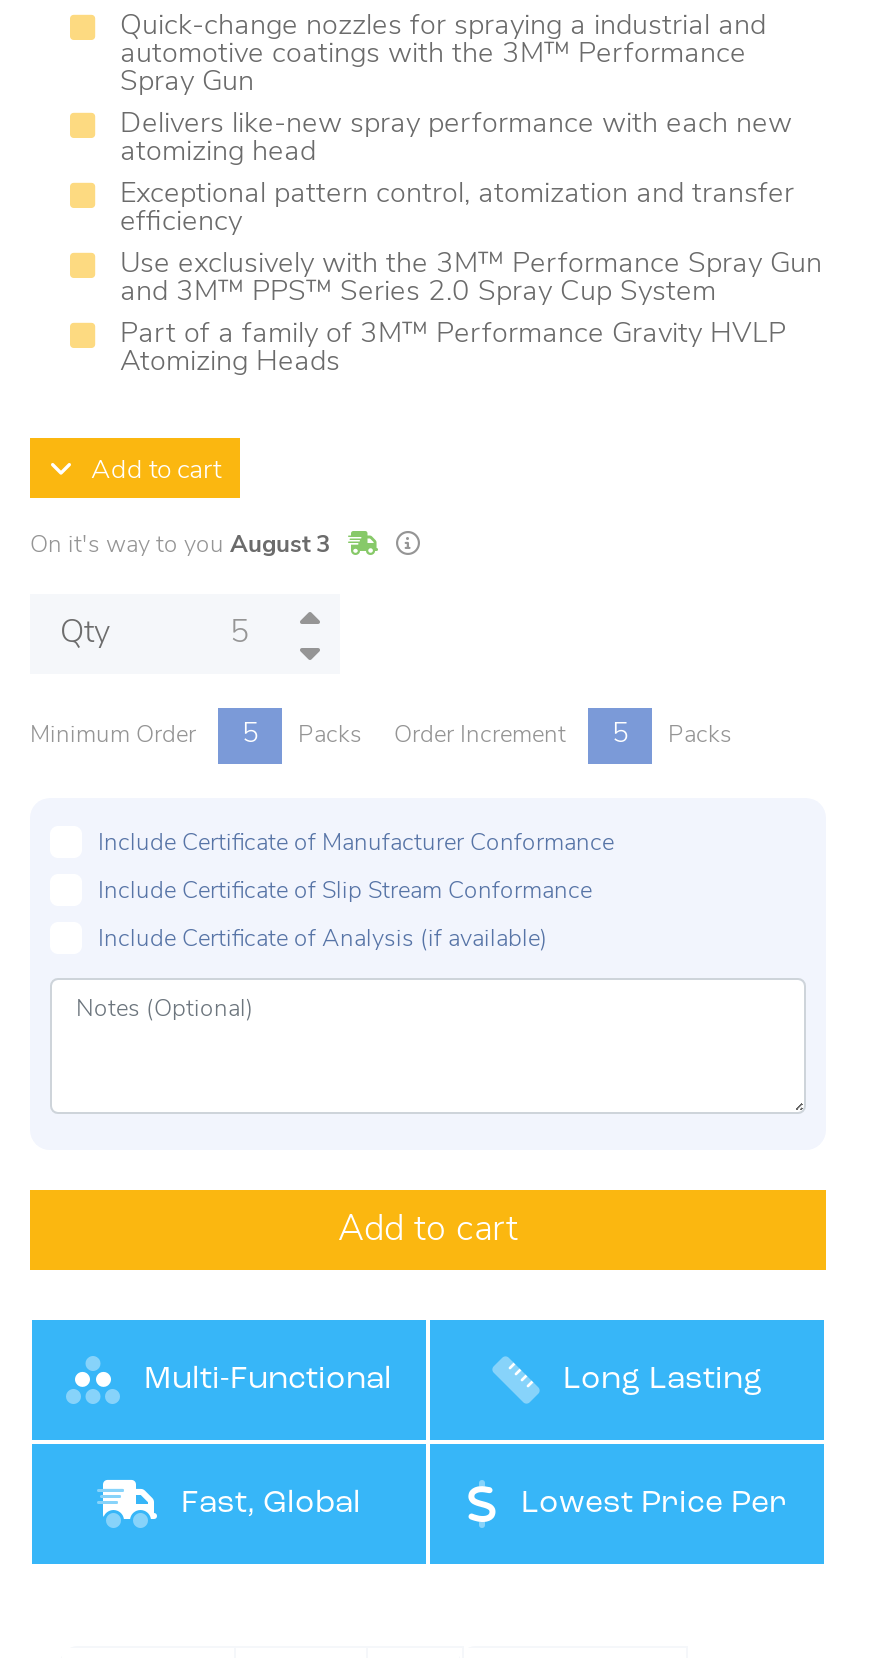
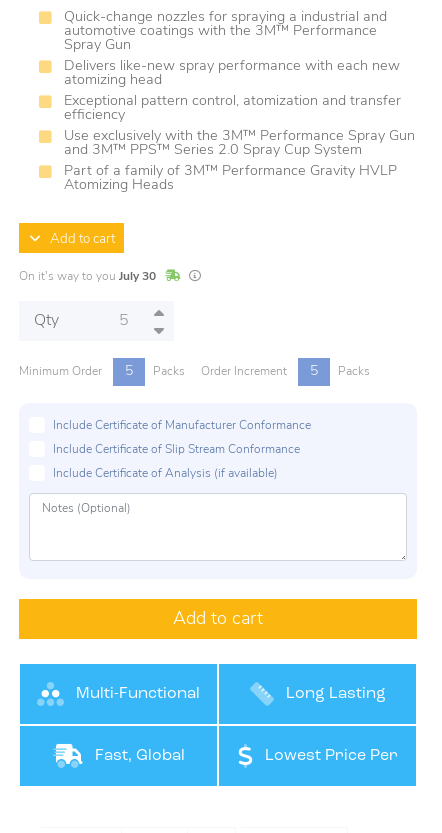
[30,534,330,558] On it's way to you August 3 -> [19,271,156,283] On it's way to you July 30

